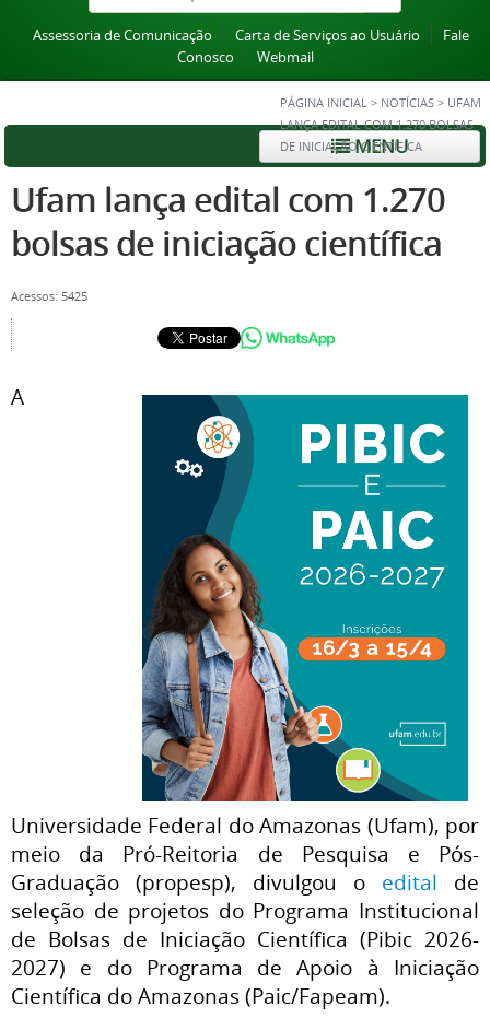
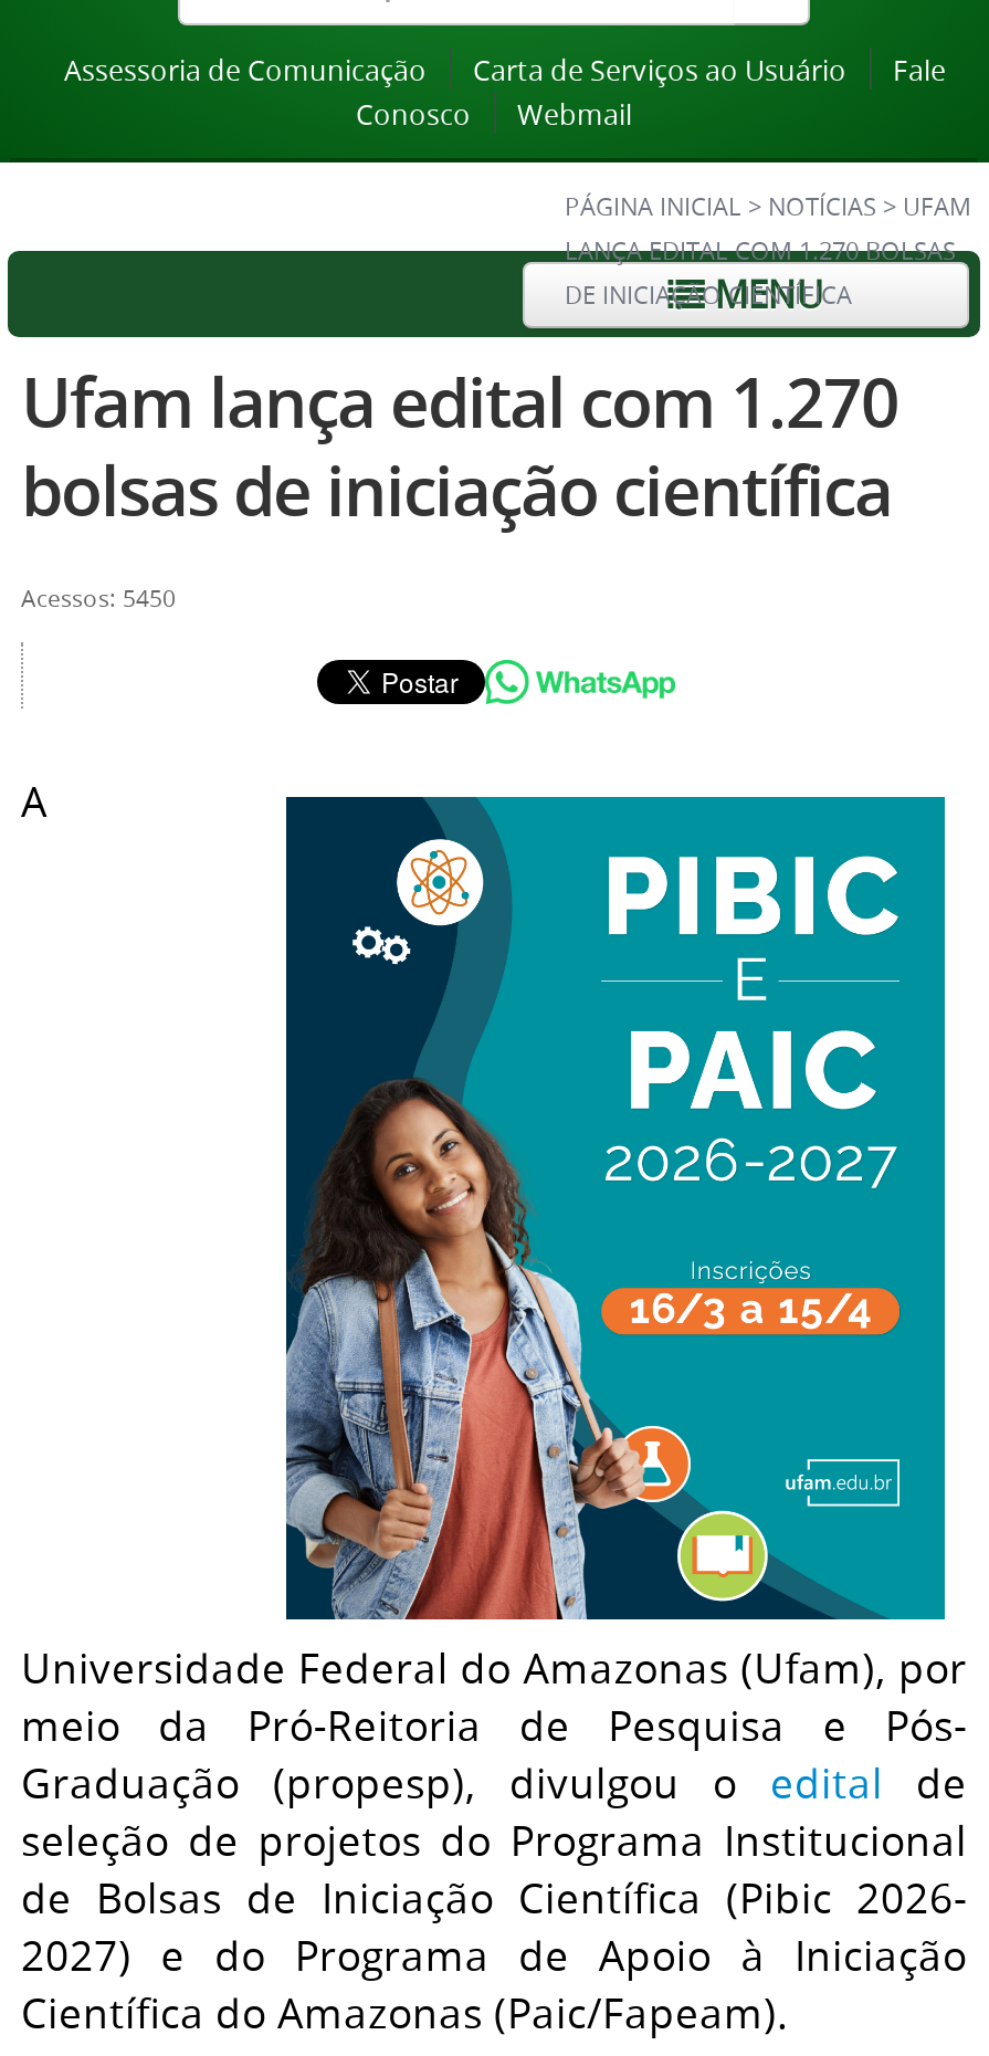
[11,289,87,304] Acessos: 5425 -> [21,583,176,613] Acessos: 5450

